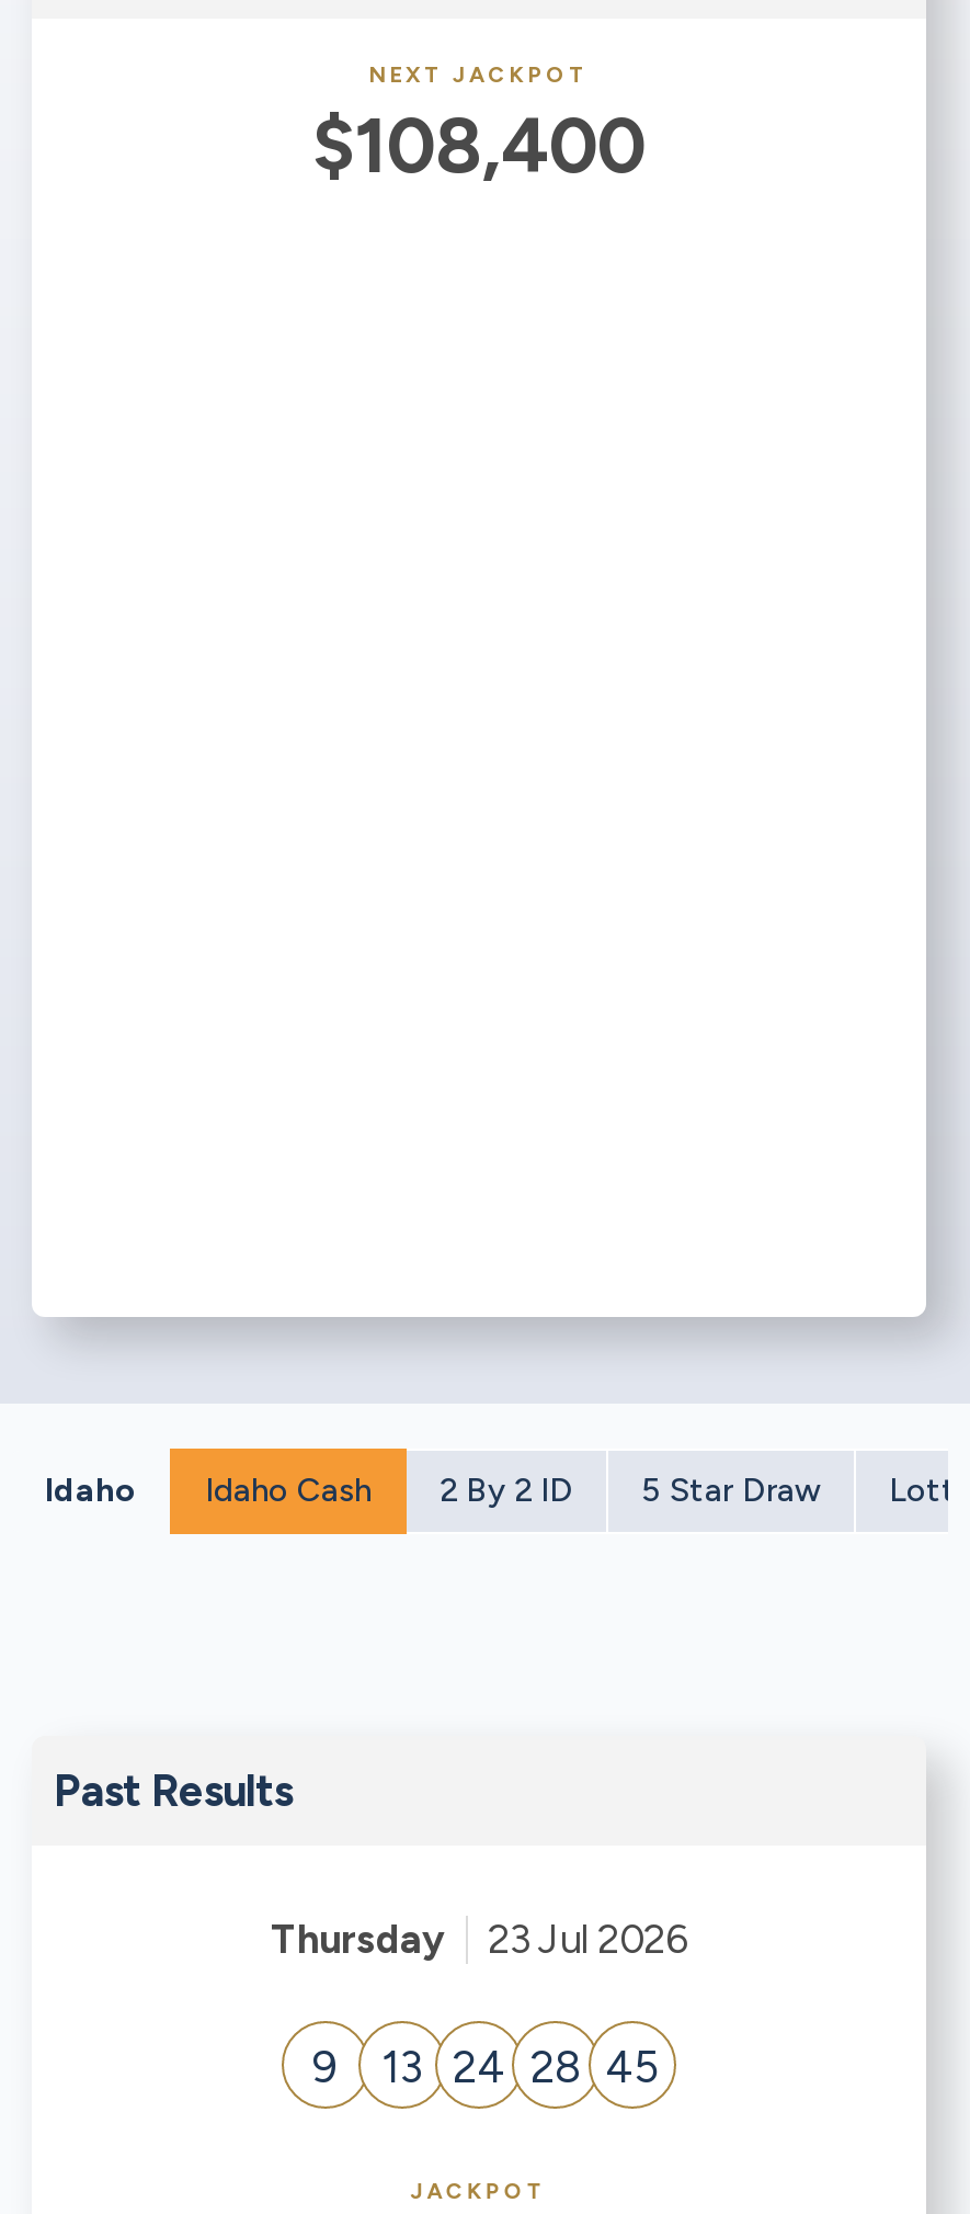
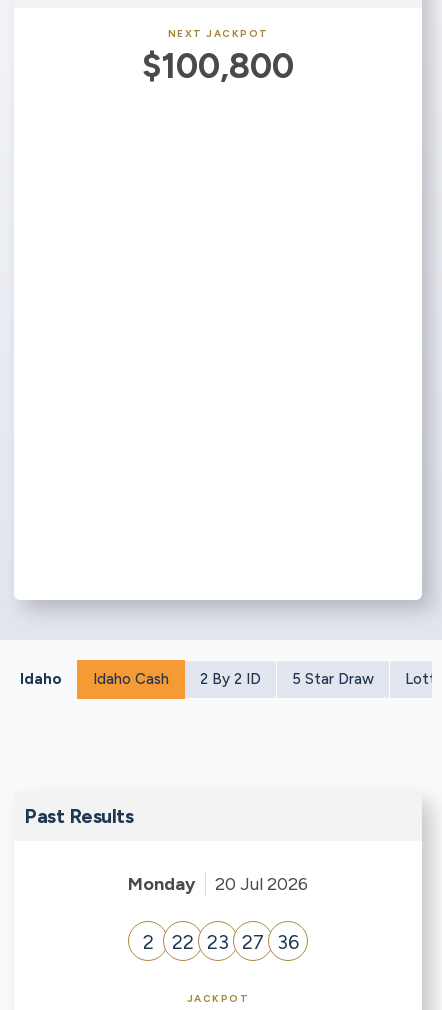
[312,99,646,191] $108,400 -> [142,44,294,86] $100,800
[271,1915,687,1963] Thursday | 23 Jul 2026 -> [128,872,308,894] Monday | 20 Jul 2026
[312,2040,660,2092] 9 | 13 24 28 45 -> [142,929,299,953] 2 | 22 23 27 36

